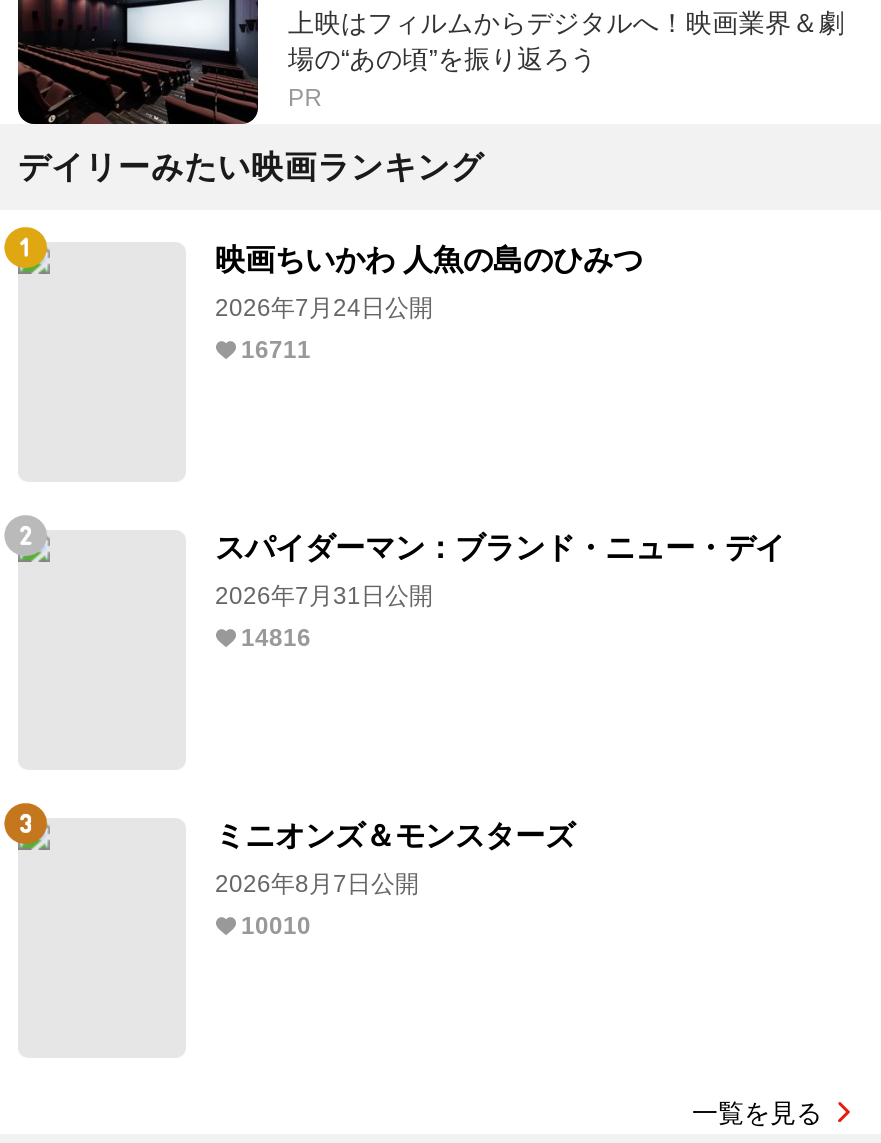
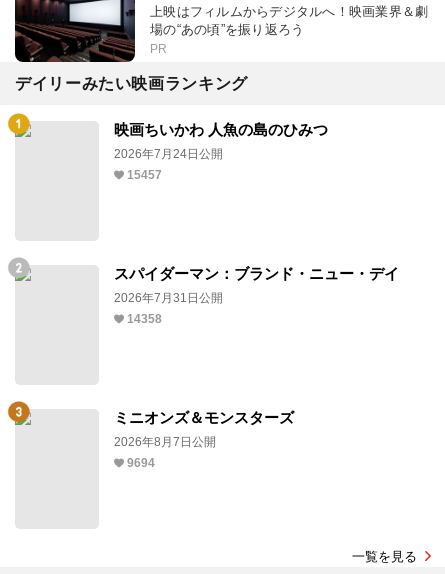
[241,336,311,364] 16711 -> [126,168,161,182] 15457
[241,624,311,652] 14816 -> [126,312,161,326] 14358
[241,912,311,940] 10010 -> [126,456,154,470] 9694

